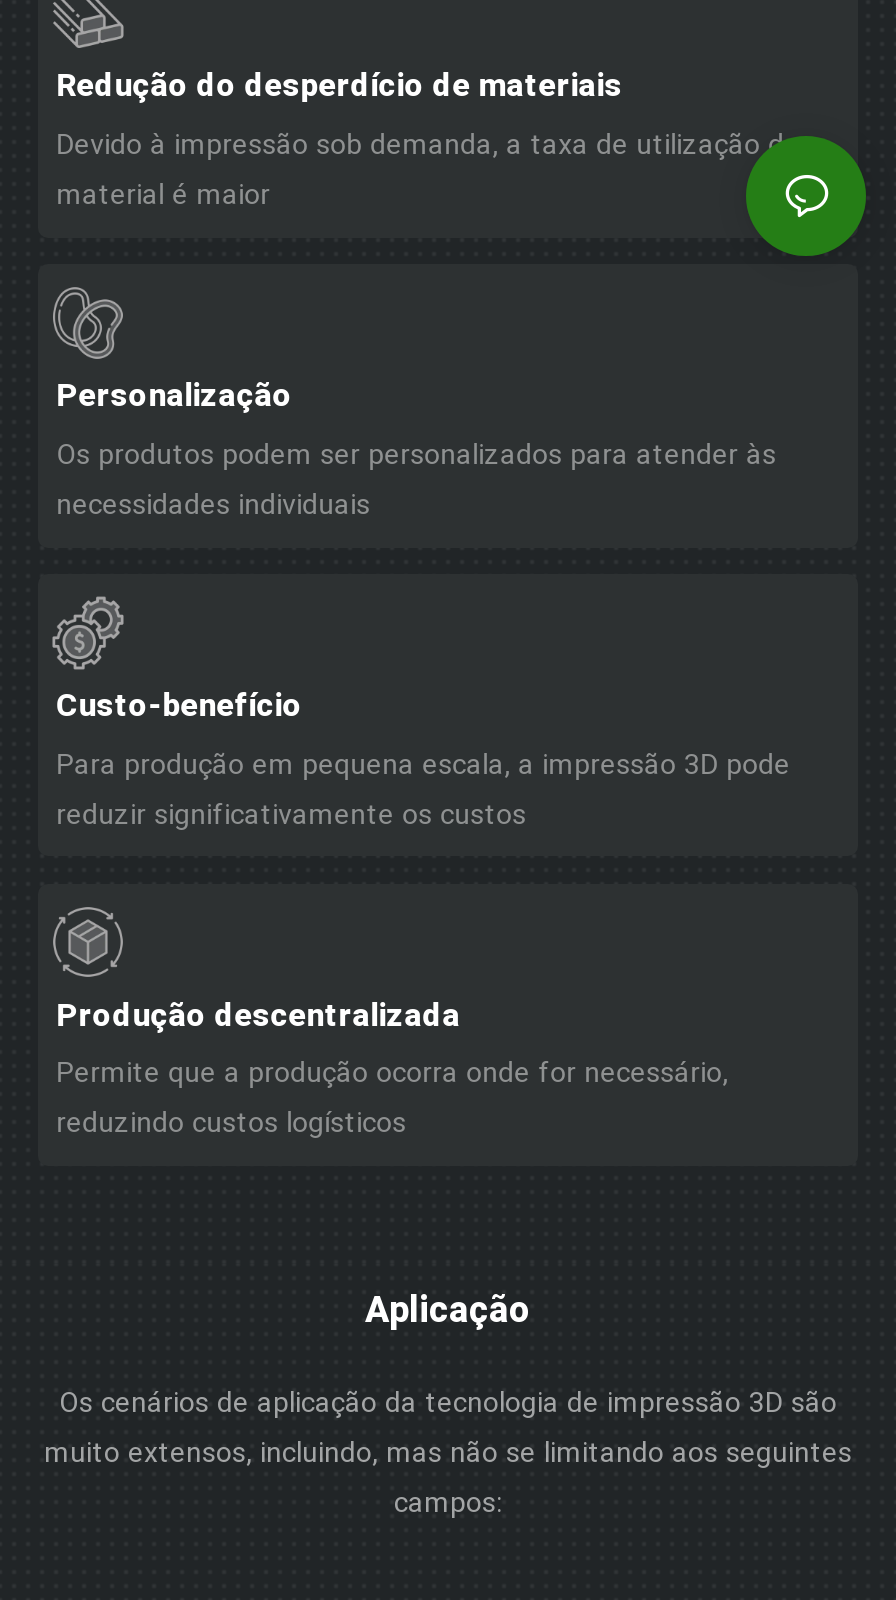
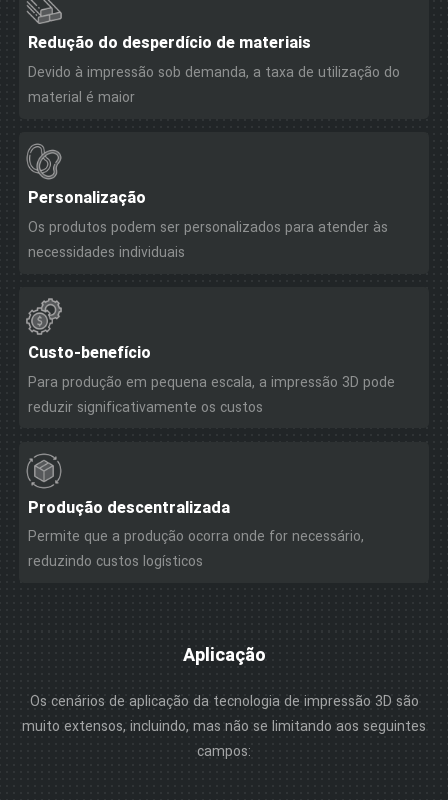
[744,134,868,258] [image] -> none

